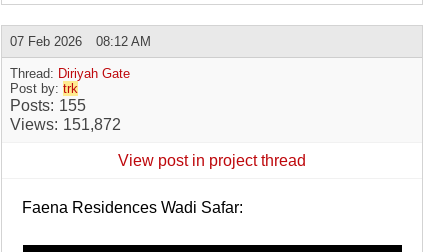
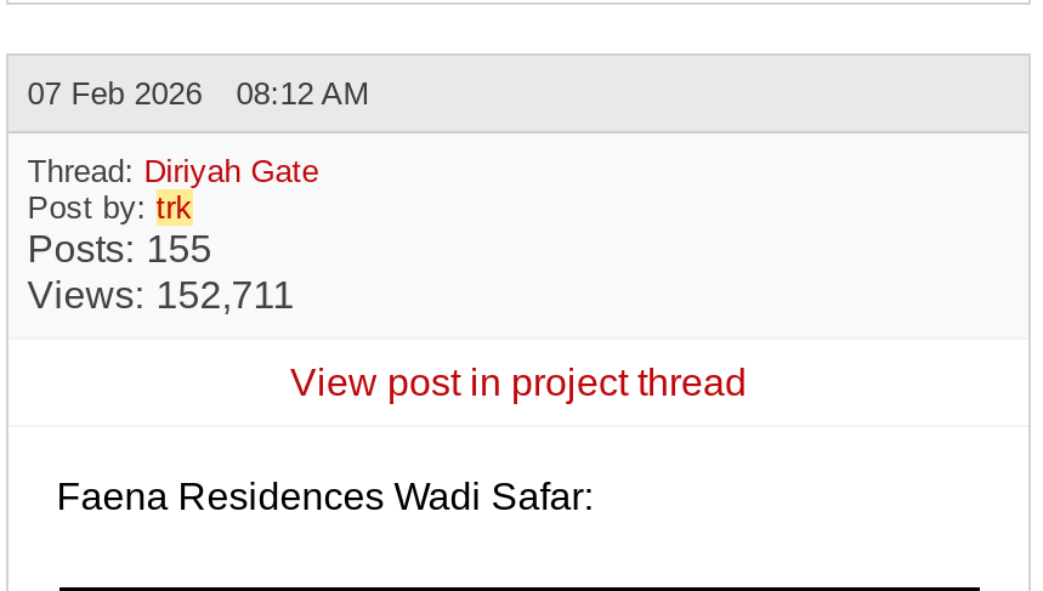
[10,116,121,133] Views 151,872 -> [27,275,295,316] Views 152,711

